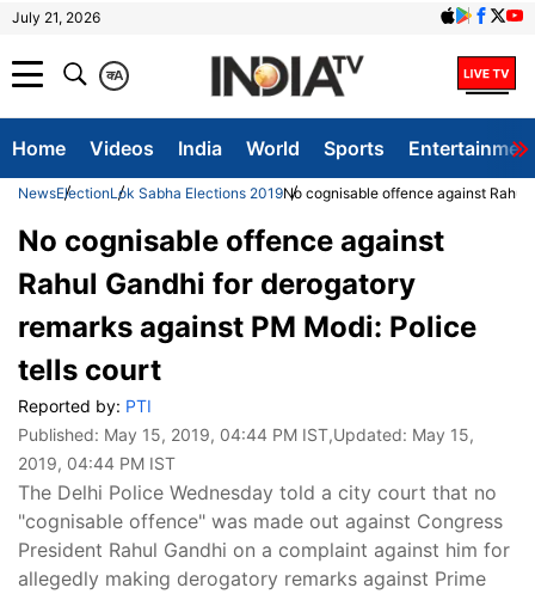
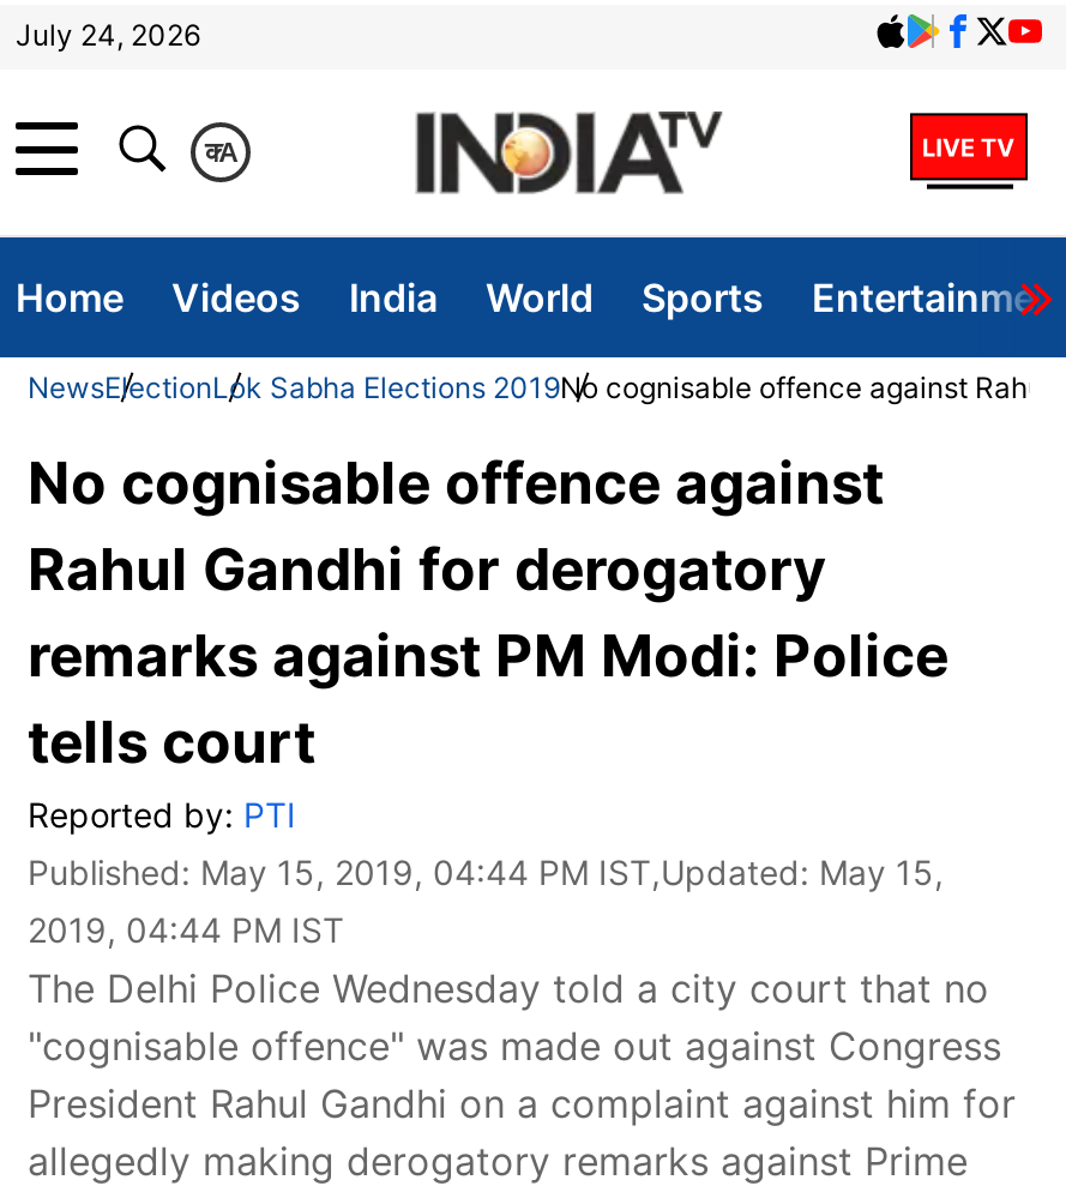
[12,8,100,26] July 21, 2026 -> [16,17,200,53] July 24, 2026

